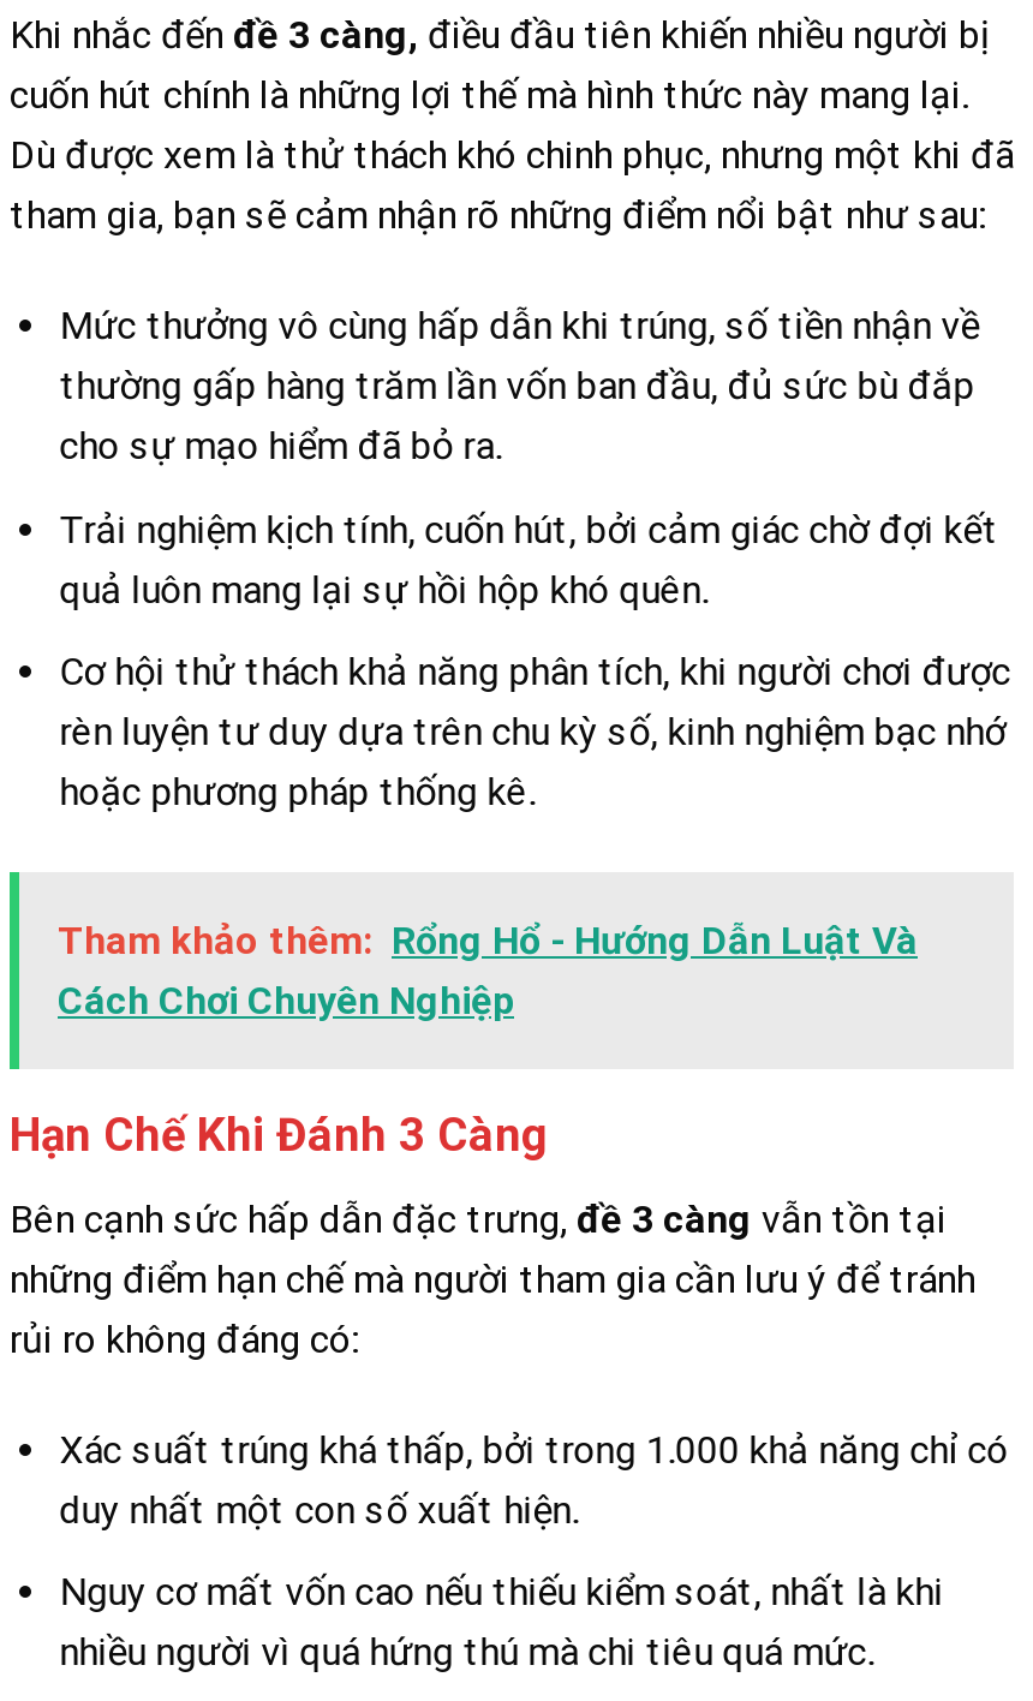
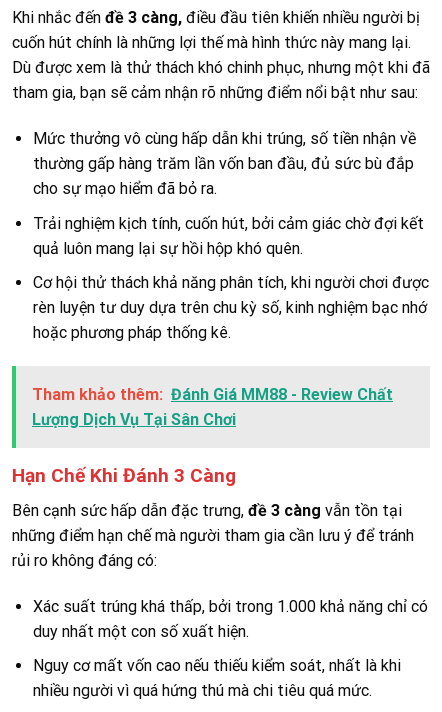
[58,918,918,1024] Tham khảo thêm: Rổng Hổ - Hướng Dẫn Luật Và | Cách Chơi Chuyên Nghiệp -> [32,385,393,429] Tham khảo thêm: Đánh Giá MM88 - Review Chất | Lượng Dịch Vụ Tại Sân Chơi

